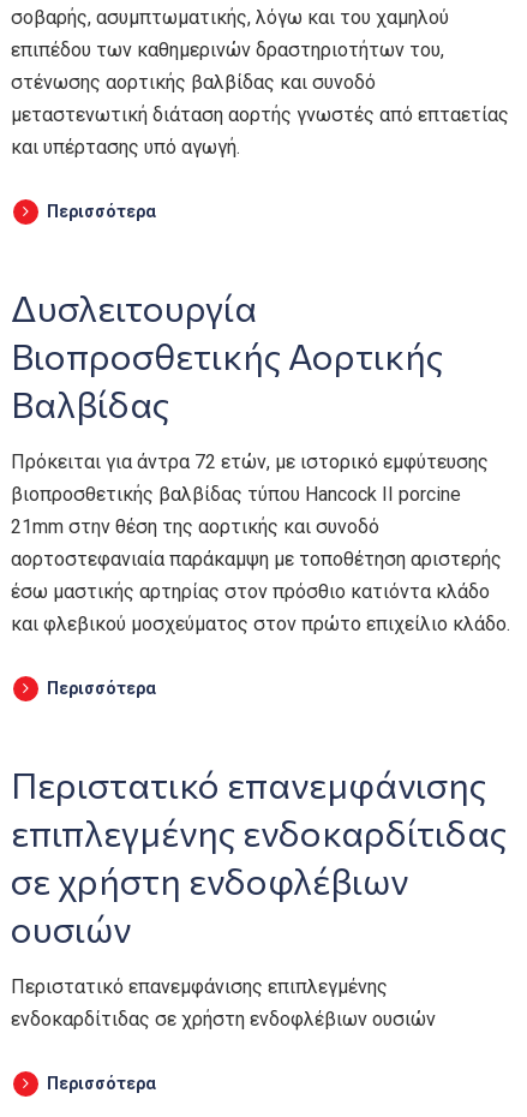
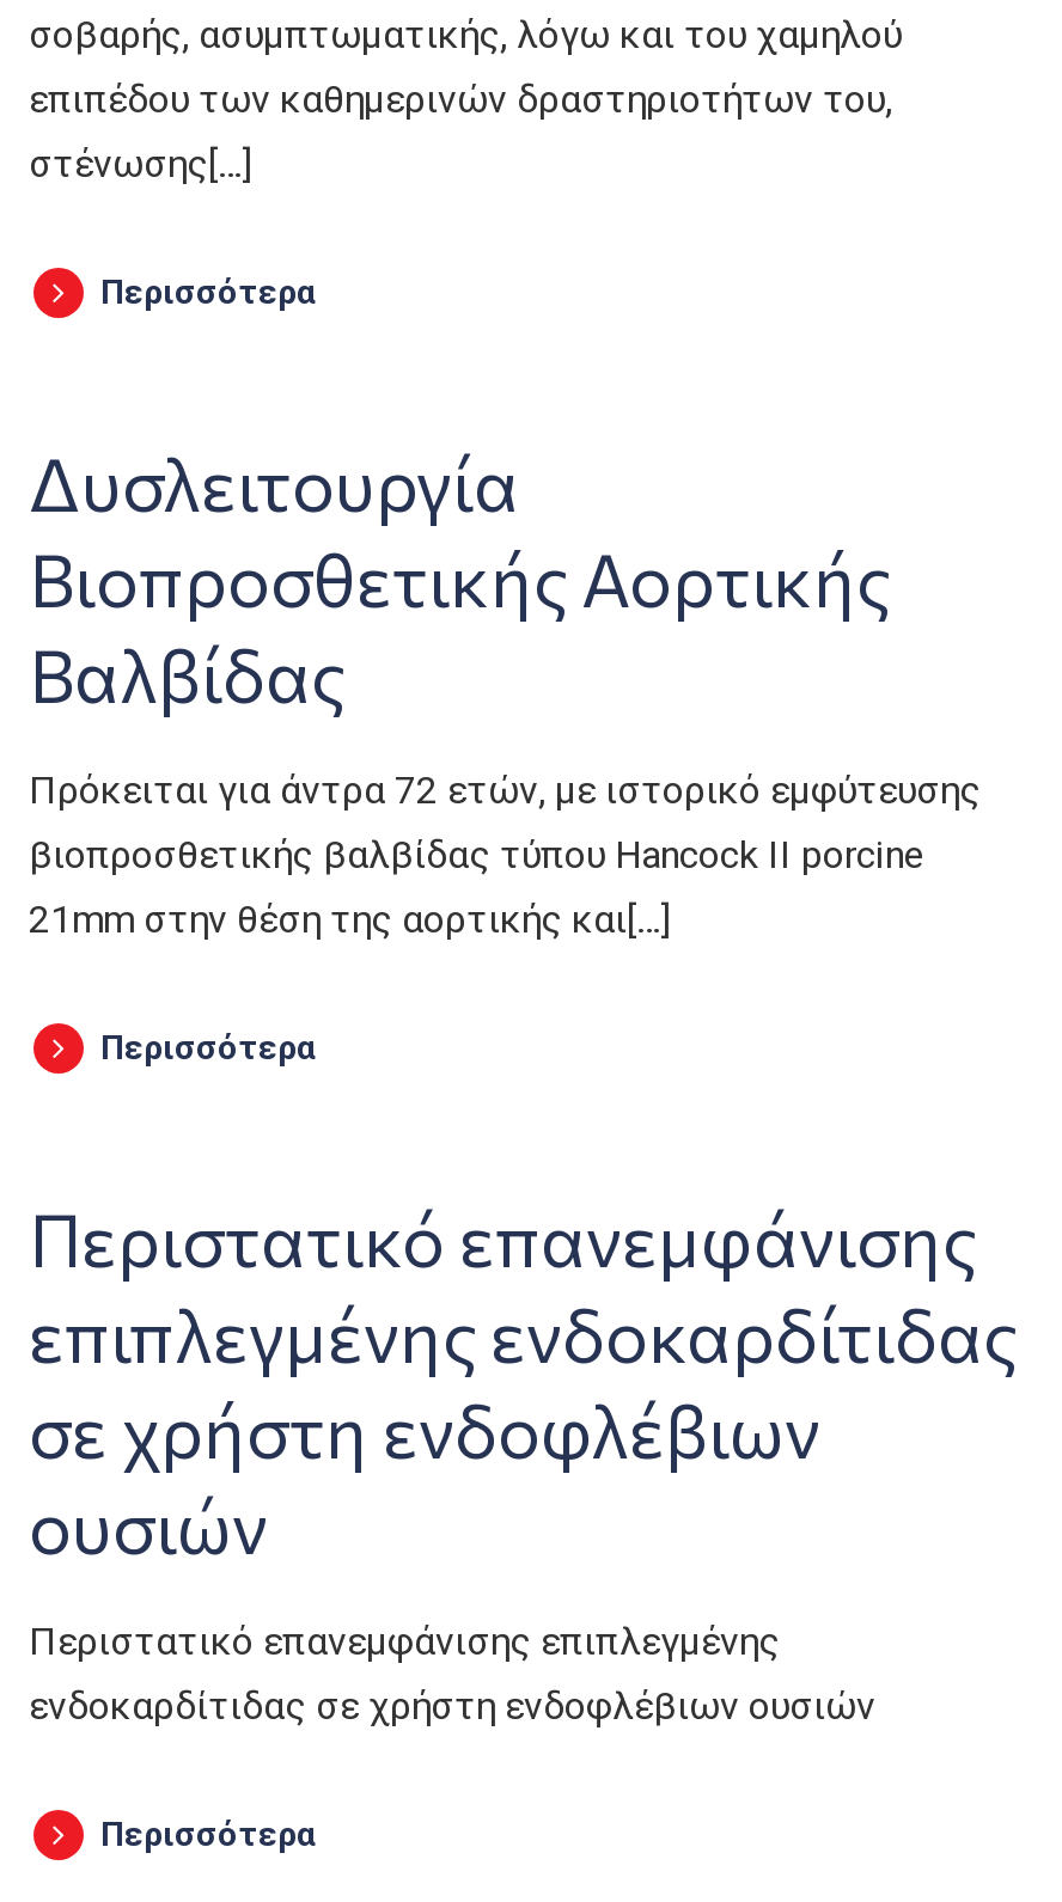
[11,71,509,159] στένωσης αορτικής βαλβίδας και συνοδό | μεταστενωτική διάταση αορτής γνωστές από επταετίας | και υπέρτασης υπό αγωγή. -> [29,141,251,186] στένωσης[…]
[11,515,510,635] 21mm στην θέση της αορτικής και συνοδό | αορτοστεφανιαία παράκαμψη με τοποθέτηση αριστερής | έσω μαστικής αρτηρίας στον πρόσθιο κατιόντα κλάδο | και φλεβικού μοσχεύματος στον πρώτο επιχείλιο κλάδο. -> [29,897,670,942] 21mm στην θέση της αορτικής και[…]

